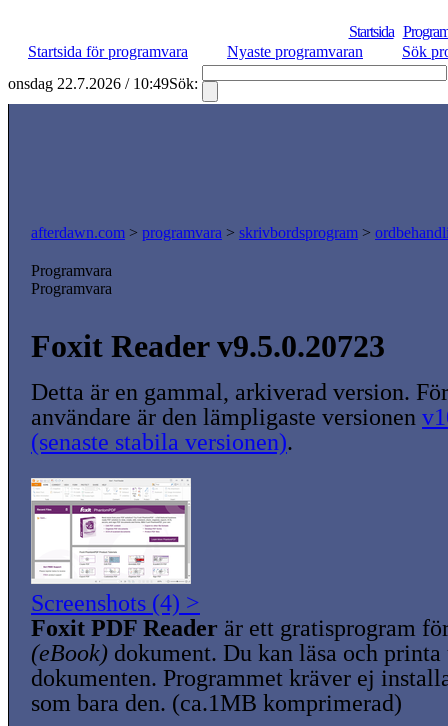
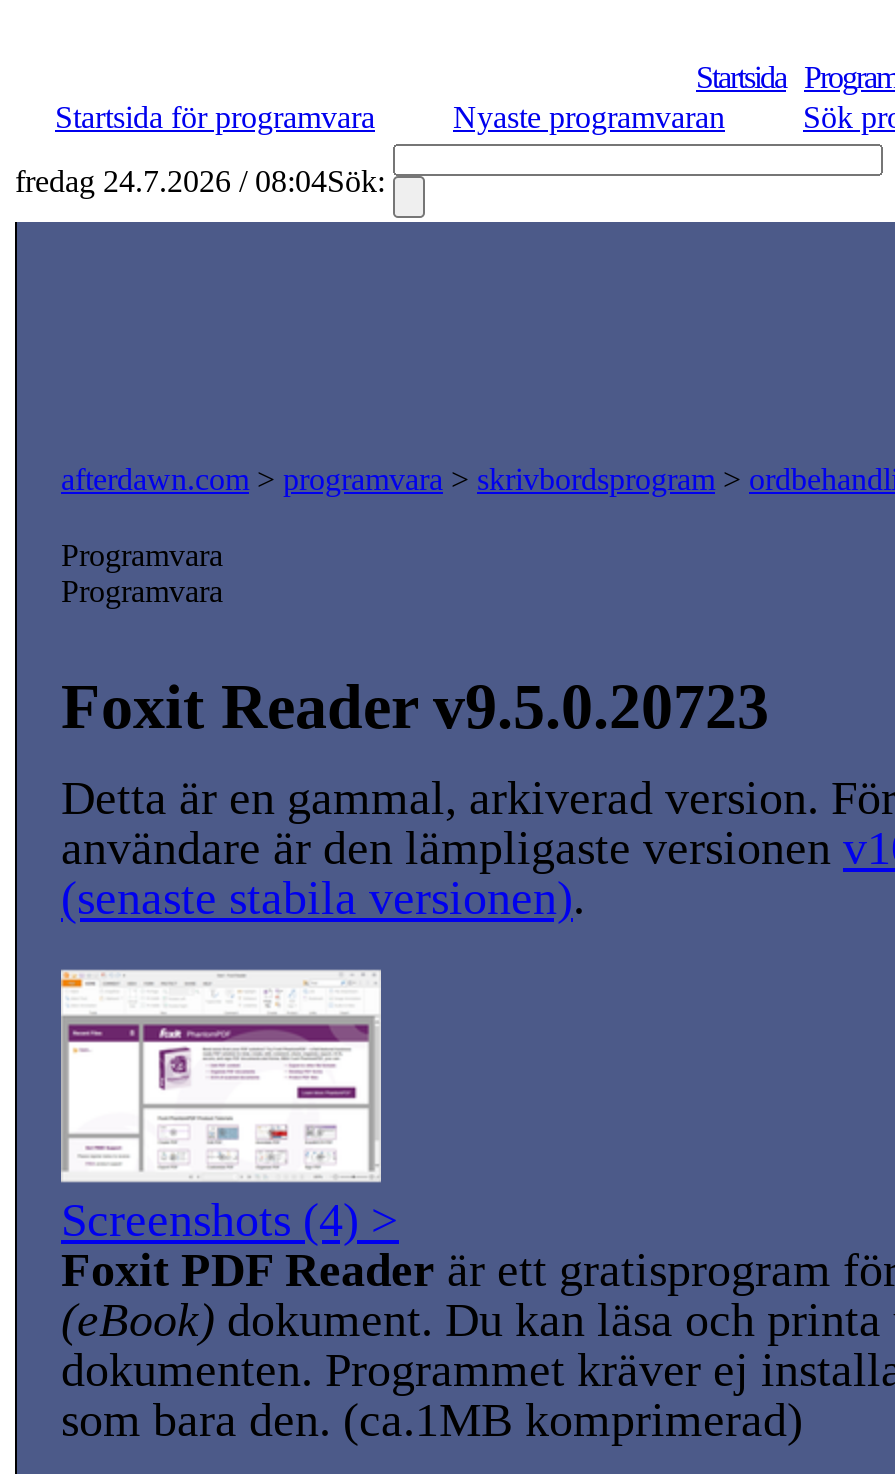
[8,75,202,92] onsdag 22.7.2026 / 10:49Sök: -> [15,164,393,198] fredag 24.7.2026 / 08:04Sök:

